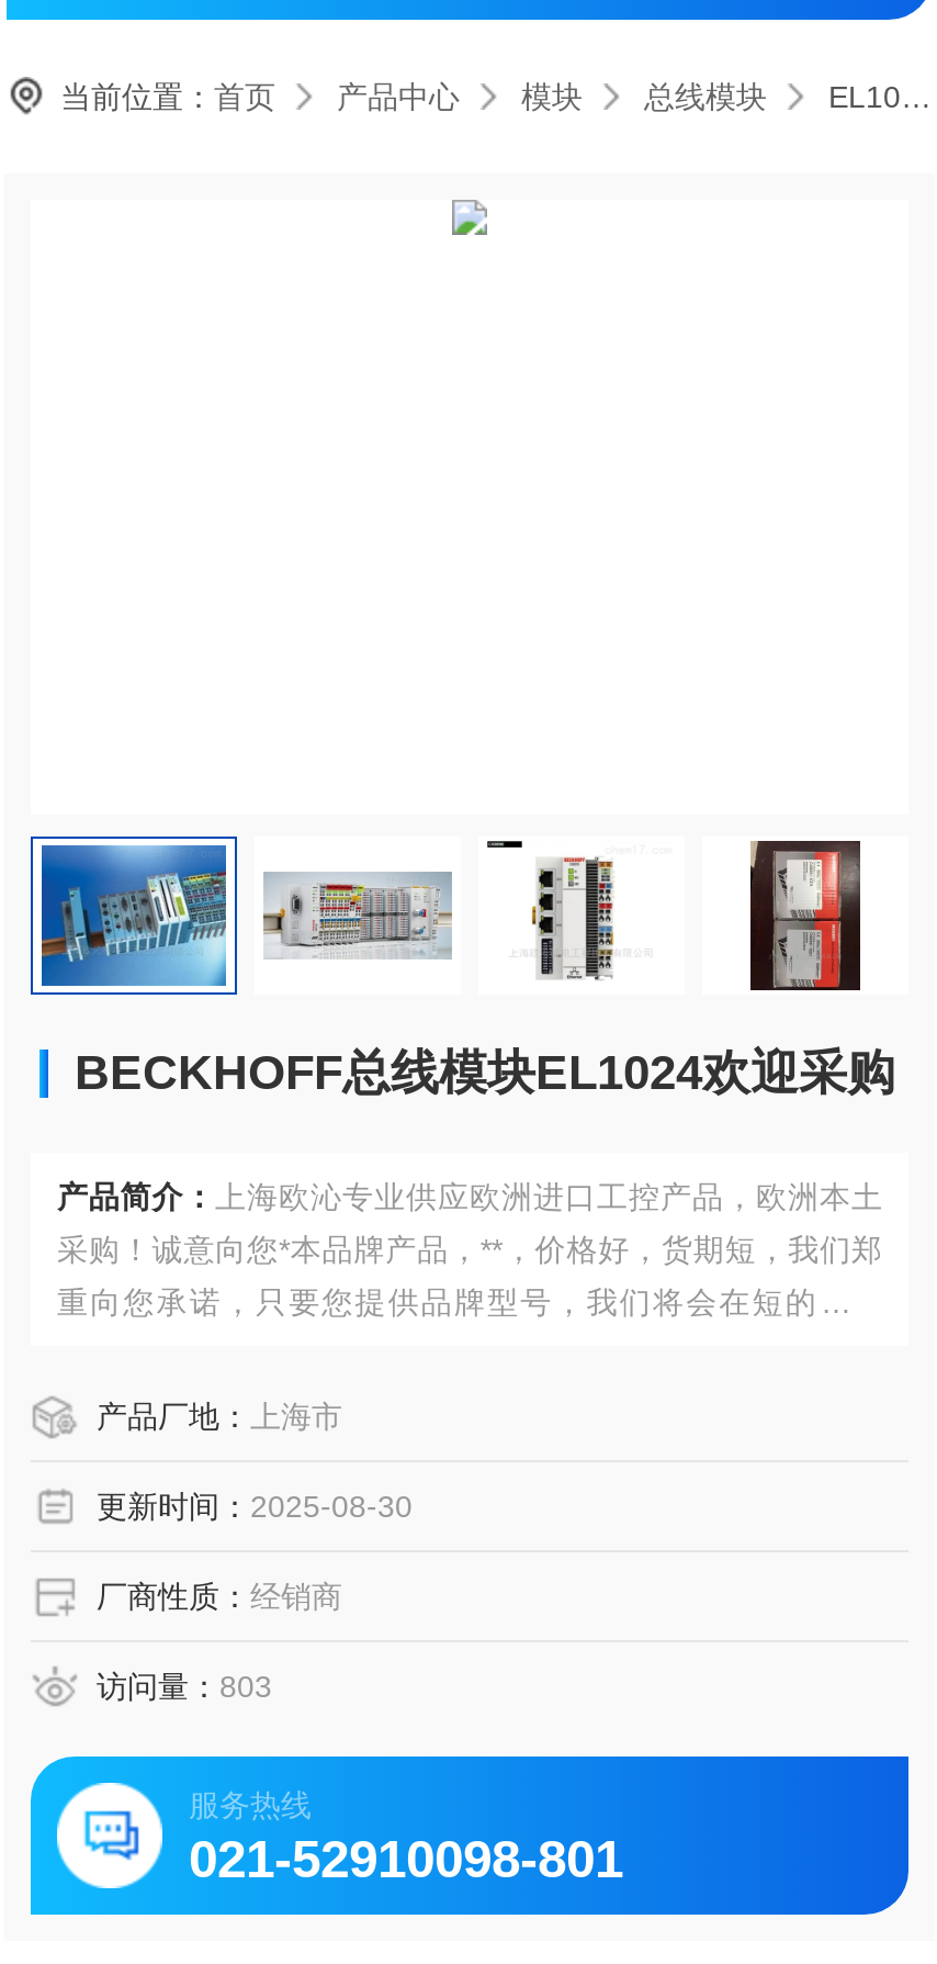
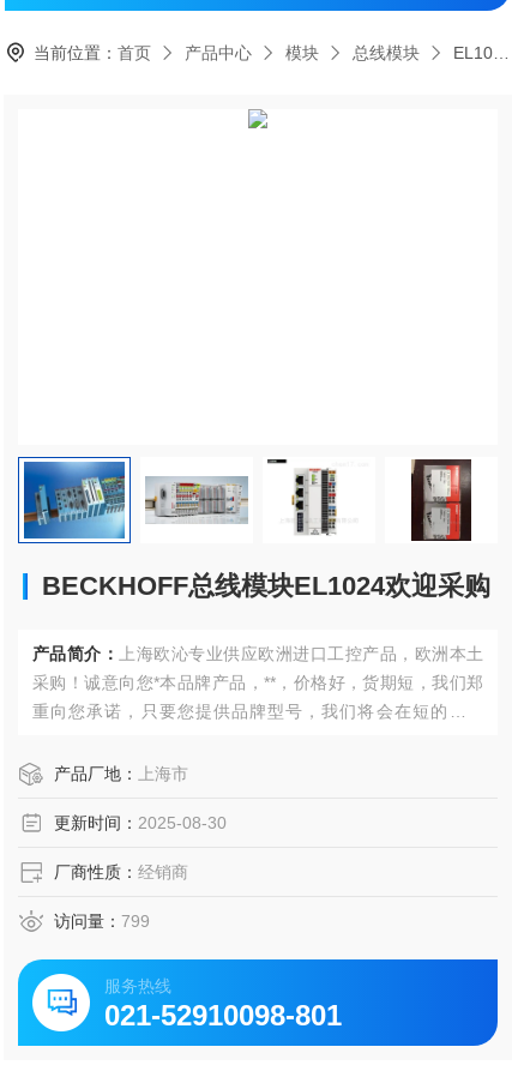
[97,1669,272,1704] 访问量：803 -> [54,911,150,931] 访问量：799

